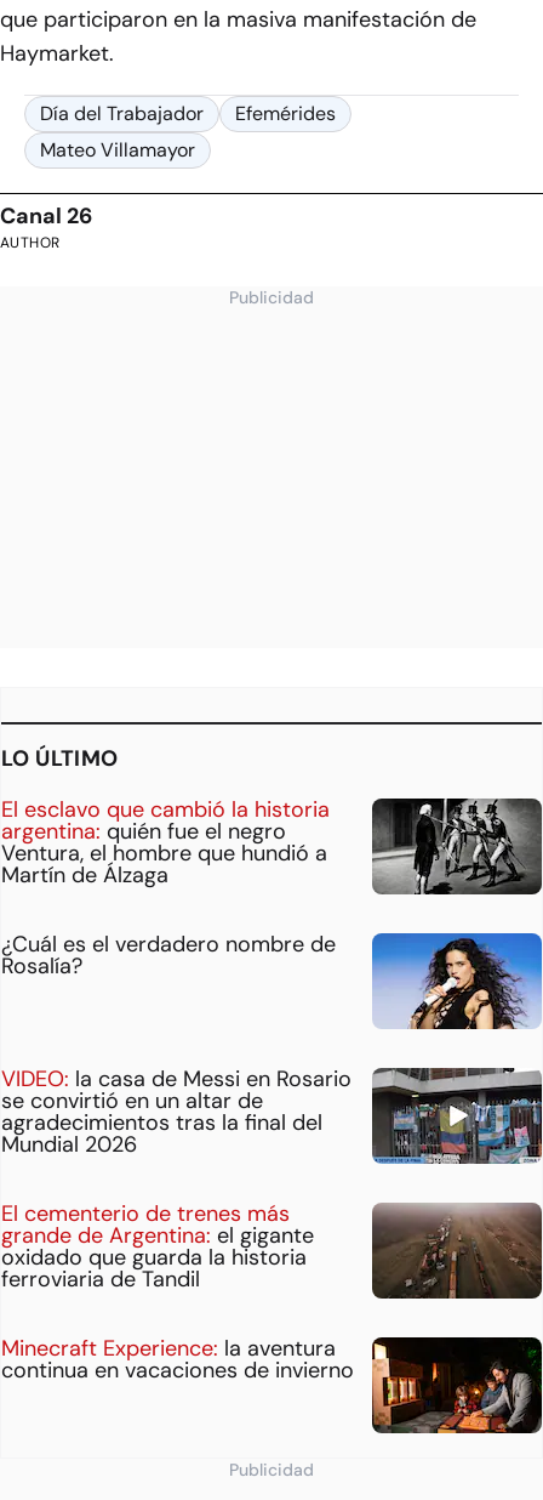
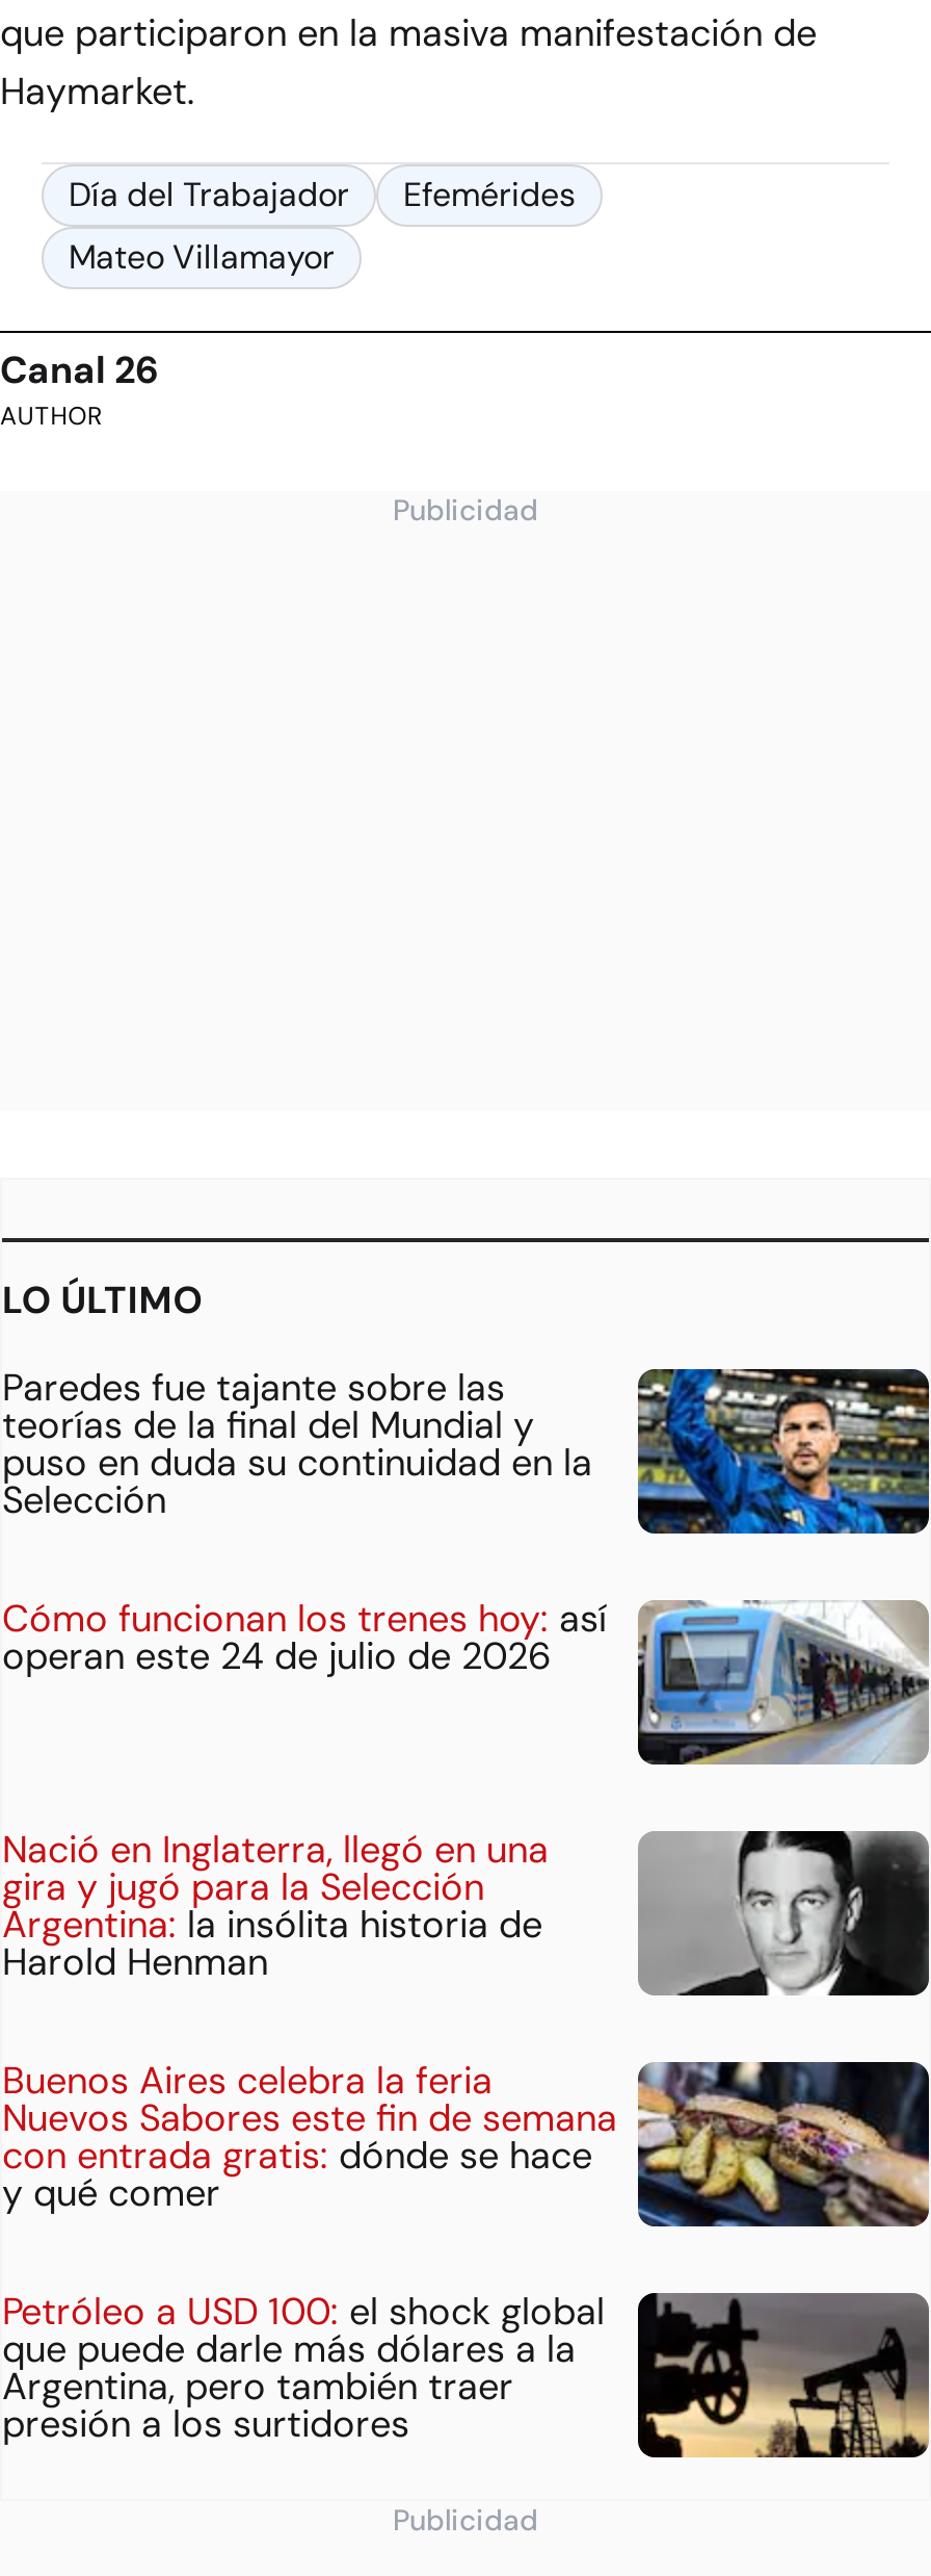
[1,795,539,896] [image] | El esclavo que cambió la historia | argentina: quién fue el negro | Ventura, el hombre que hundió a | Martín de Álzaga -> [2,1363,925,1536] [image] | Paredes fue tajante sobre las | teorías de la final del Mundial y | puso en duda su continuidad en la | Selección
[1,930,539,1030] [image] | ¿Cuál es el verdadero nombre de | Rosalía? -> [2,1594,925,1767] [image] | Cómo funcionan los trenes hoy: así | operan este 24 de julio de 2026
[1,1064,351,1159] VIDEO: la casa de Messi en Rosario | se convirtió en un altar de | agradecimientos tras la final del | Mundial 2026 -> [2,1825,549,1987] Nació en Inglaterra, llegó en una | gira y jugó para la Selección | Argentina: la insólita historia de | Harold Henman
[372,1067,539,1165] [image] -> [640,1829,925,1998] [image]
[1,1199,314,1294] El cementerio de trenes más | grande de Argentina: el gigante | oxidado que guarda la historia | ferroviaria de Tandil -> [2,2056,617,2218] Buenos Aires celebra la feria | Nuevos Sabores este fin de semana | con entrada gratis: dónde se hace | y qué comer
[372,1203,539,1300] [image] -> [638,2060,925,2229] [image]
[1,1334,539,1434] [image] | Minecraft Experience: la aventura | continua en vacaciones de invierno -> [2,2287,925,2459] [image] | Petróleo a USD 100: el shock global | que puede darle más dólares a la | Argentina, pero también traer | presión a los surtidores

